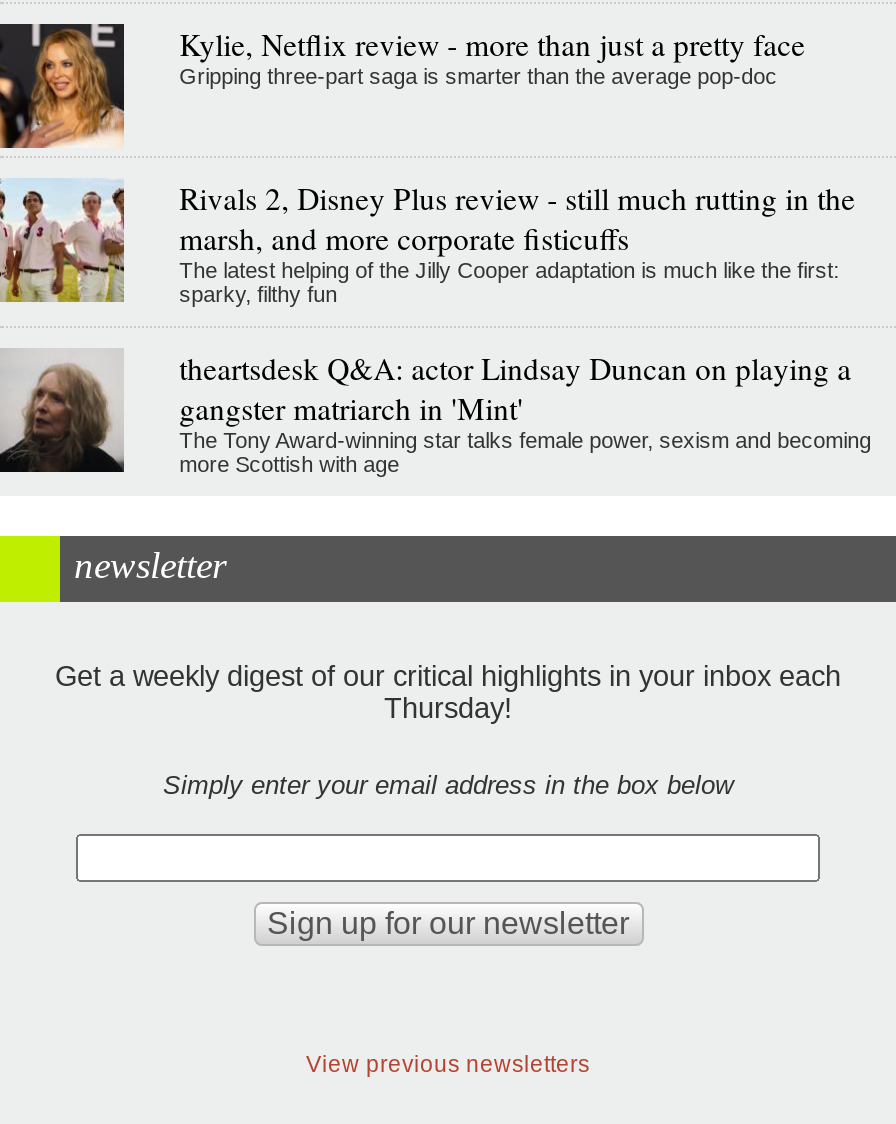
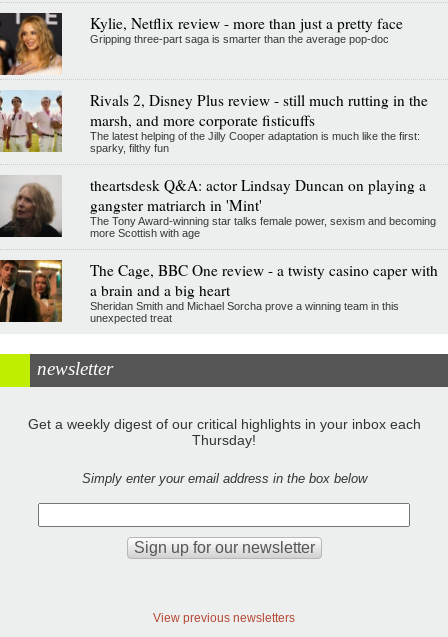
none -> [3,259,438,324] [image] | The Cage, BBC One review - a twisty casino caper with | a brain and a big heart | Sheridan Smith and Michael Sorcha prove a winning team in this | unexpected treat

